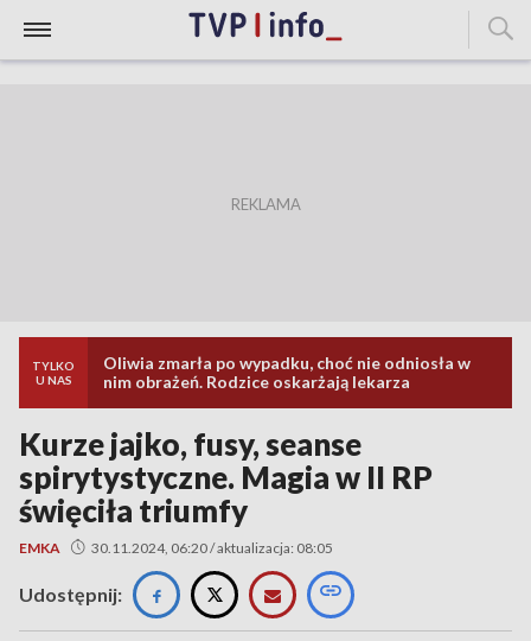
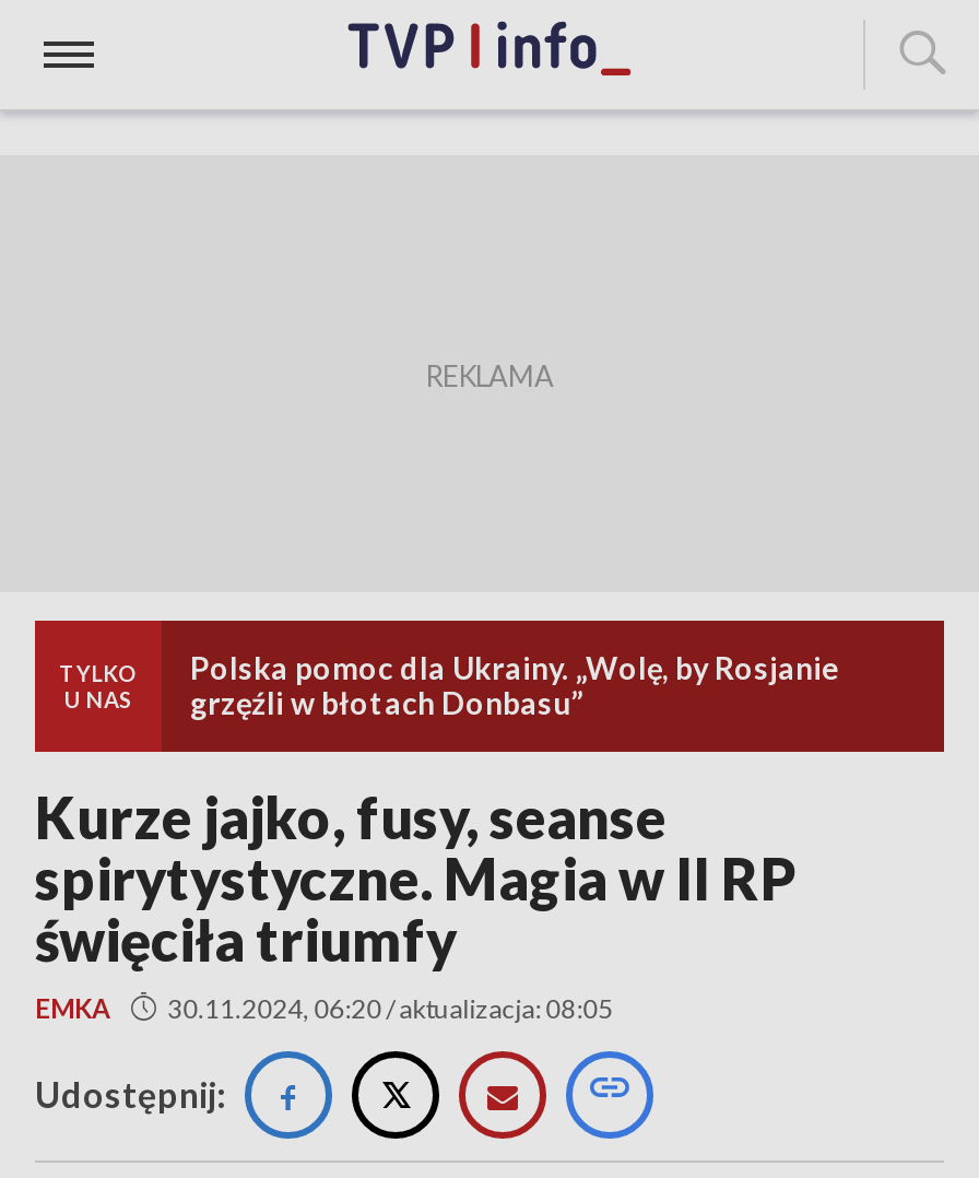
[103,353,471,392] Oliwia zmarła po wypadku, choć nie odniosła w | nim obrażeń. Rodzice oskarżają lekarza -> [190,649,839,721] Polska pomoc dla Ukrainy. „Wolę, by Rosjanie | grzęźli w błotach Donbasu”

